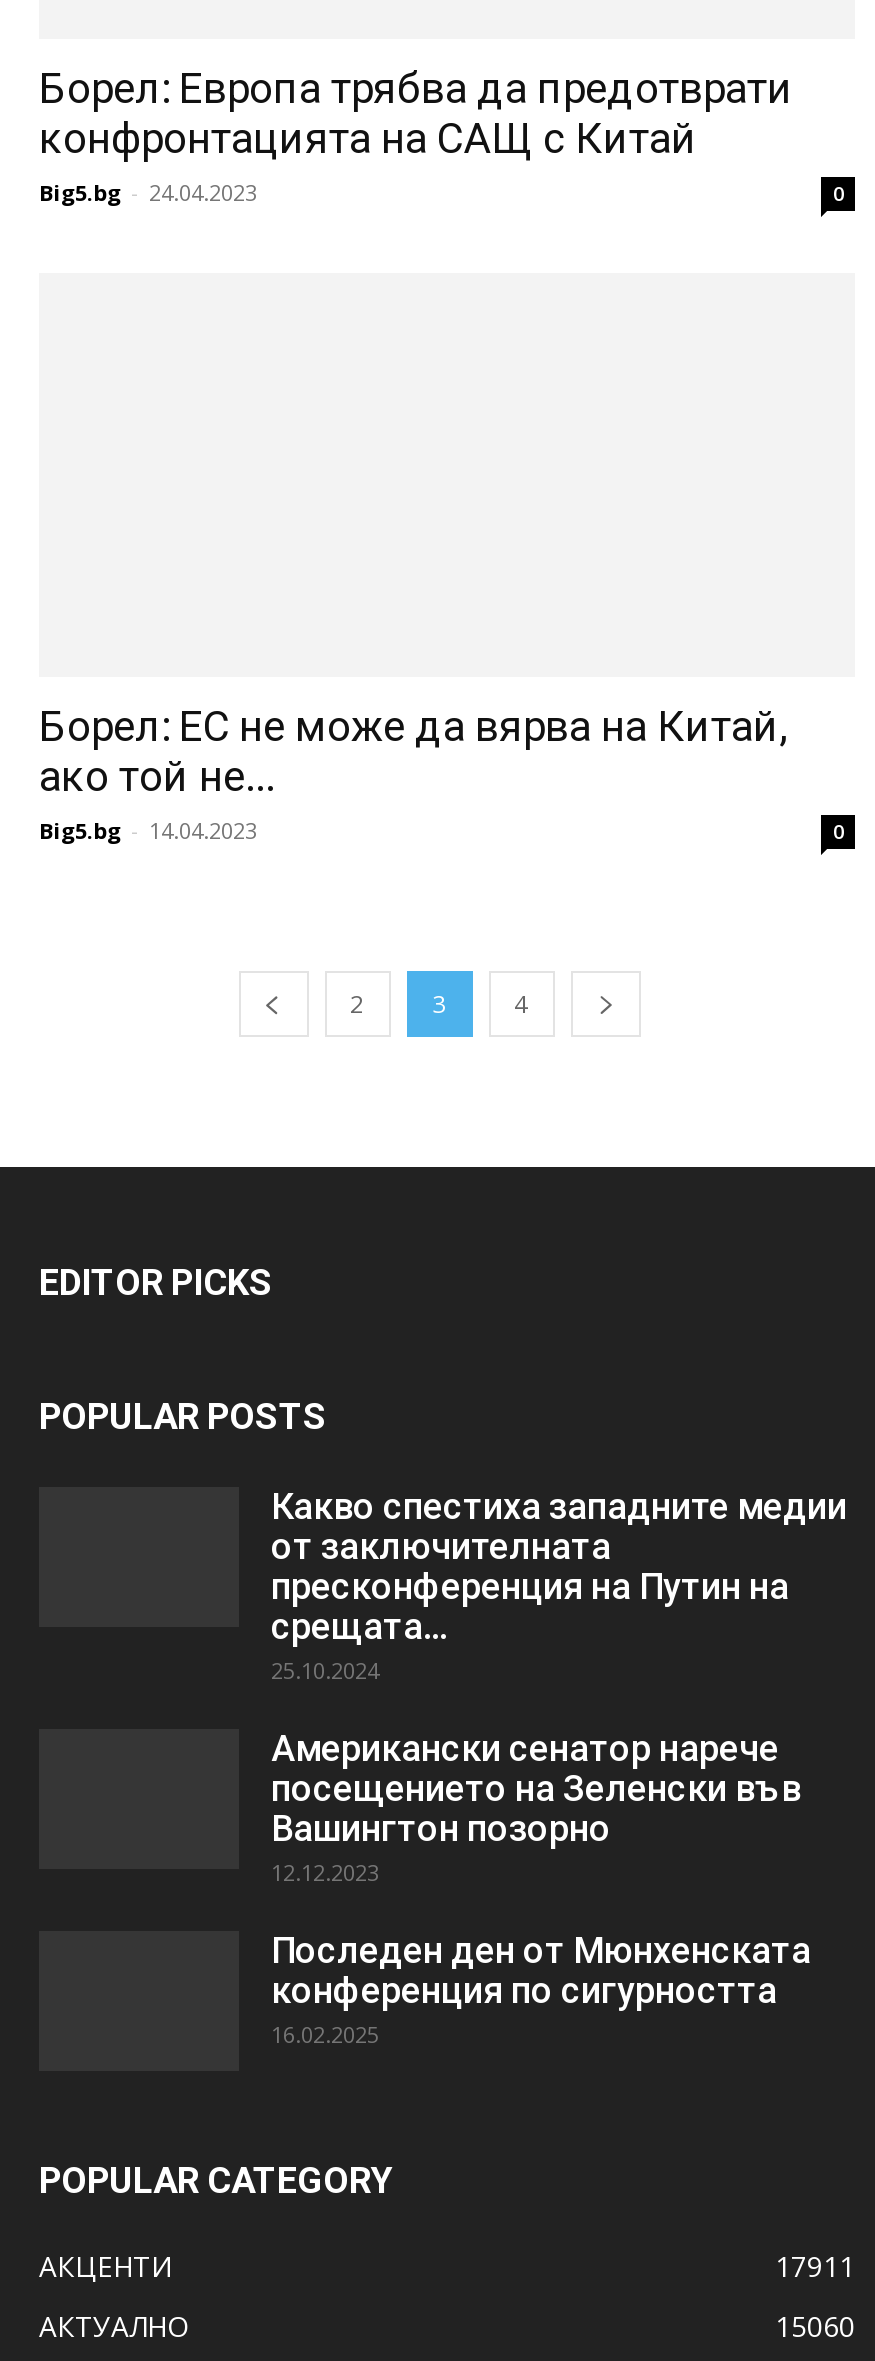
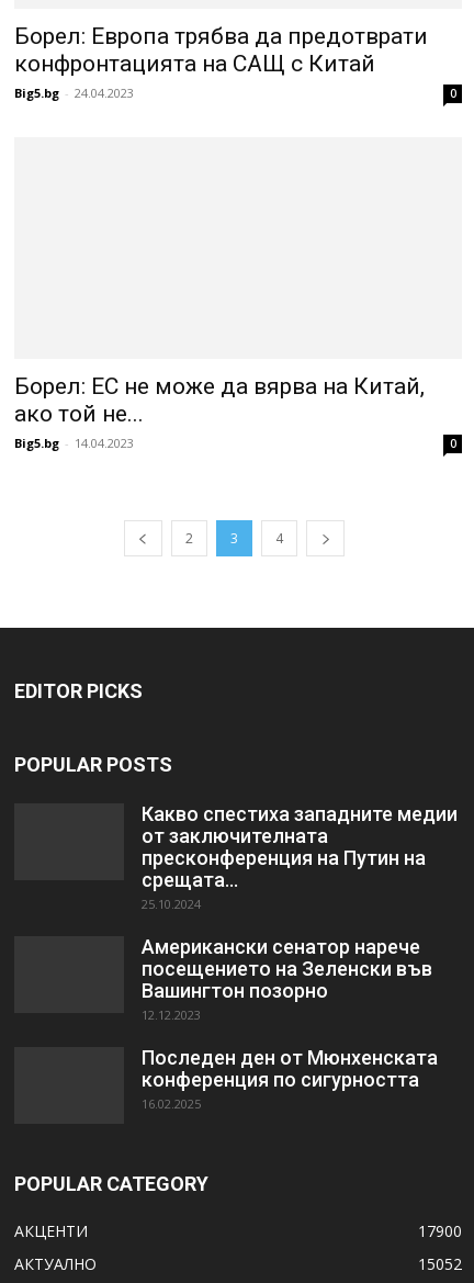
[775,2246,855,2284] 17911 -> [418,1220,462,1241] 17900
[775,2306,855,2344] 15060 -> [418,1253,462,1274] 15052

